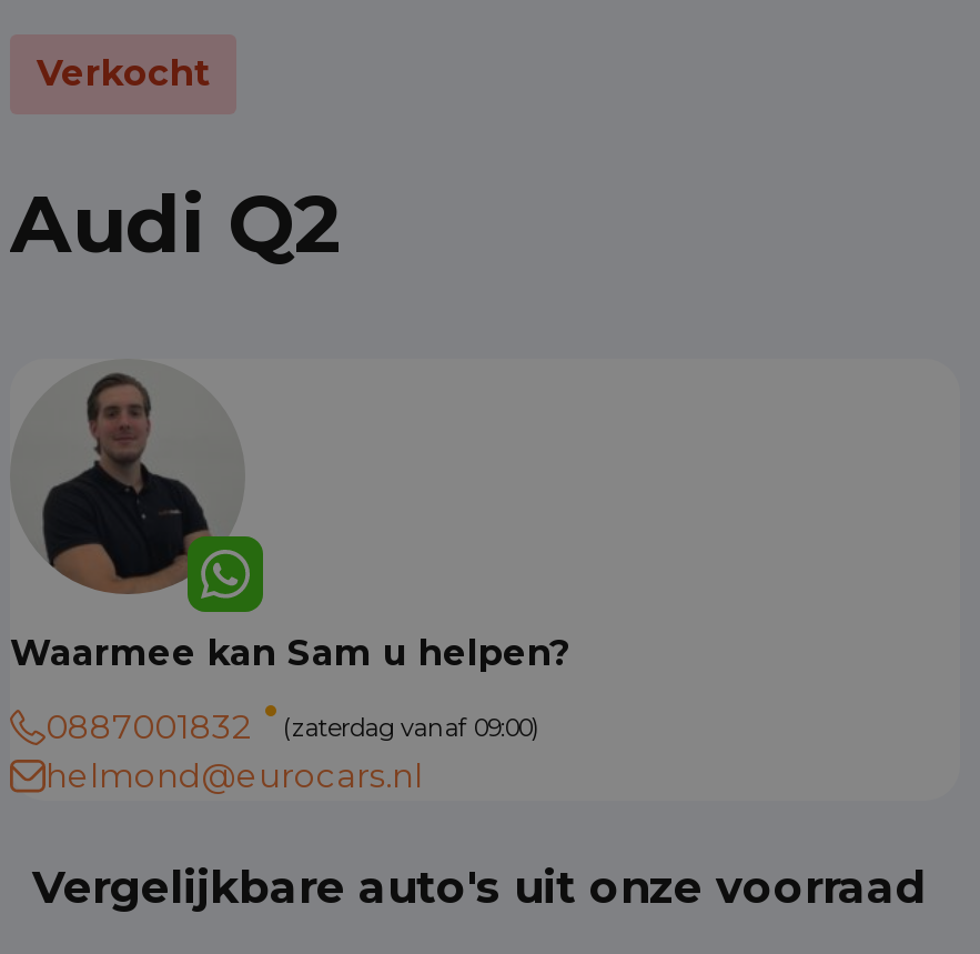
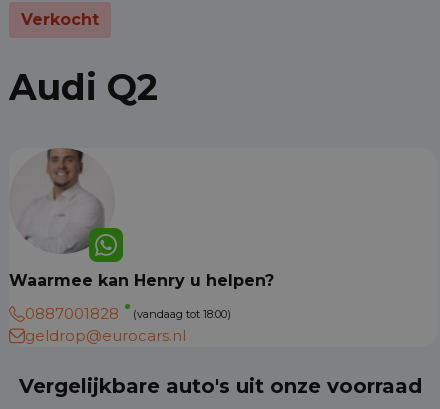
[10,362,569,675] [image] | Waarmee kan Sam u helpen? -> [9,148,274,290] [image] | Waarmee kan Henry u helpen?
[46,706,540,797] 0887001832 | (zaterdag vanaf 09:00) | helmond@eurocars.nl -> [25,304,231,345] 0887001828 | (vandaag tot 18:00) | geldrop@eurocars.nl

